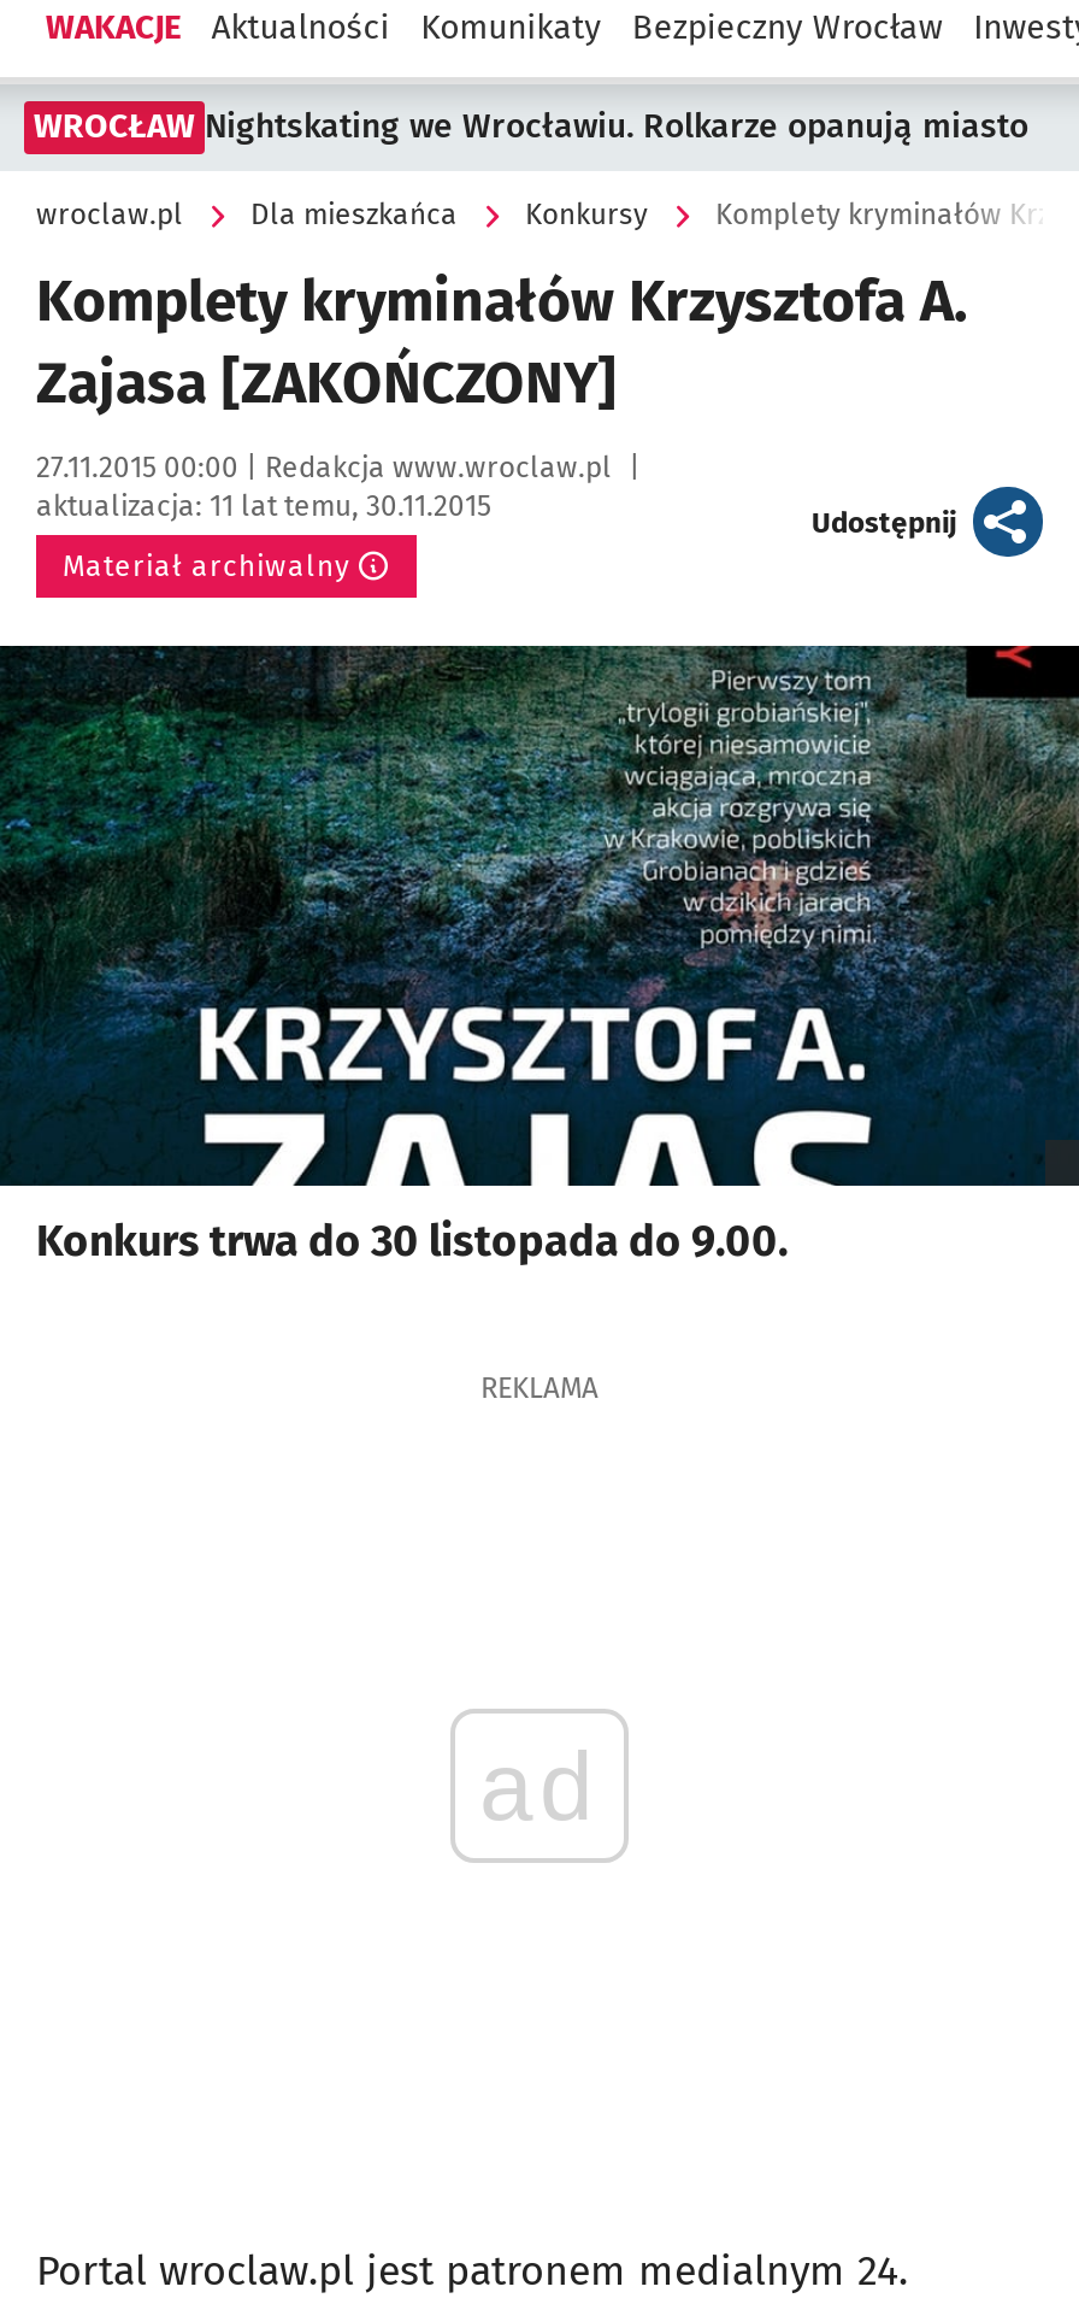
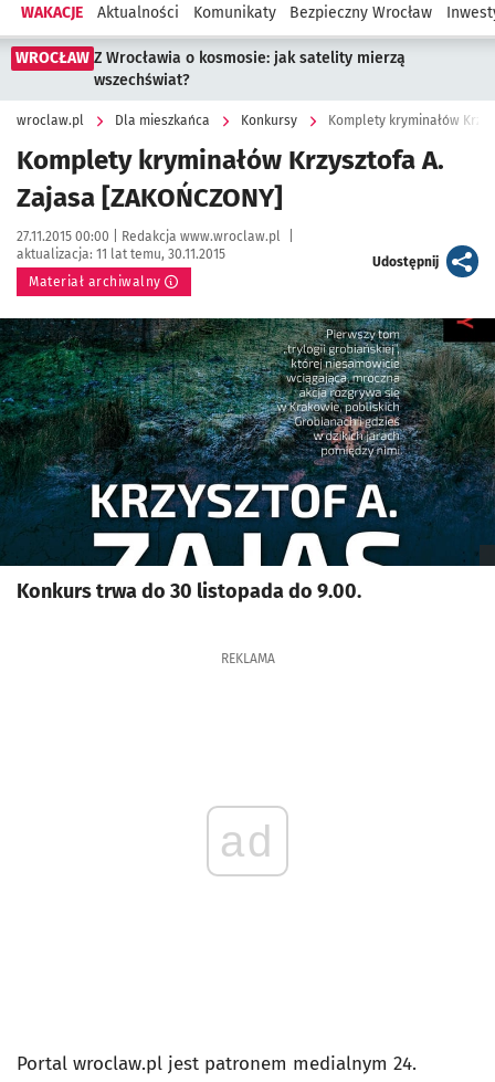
[34,106,1028,147] WROCŁAW Nightskating we Wrocławiu. Rolkarze opanują miasto -> [15,49,406,90] WROCŁAW Z Wrocławia o kosmosie: jak satelity mierzą | wszechświat?

